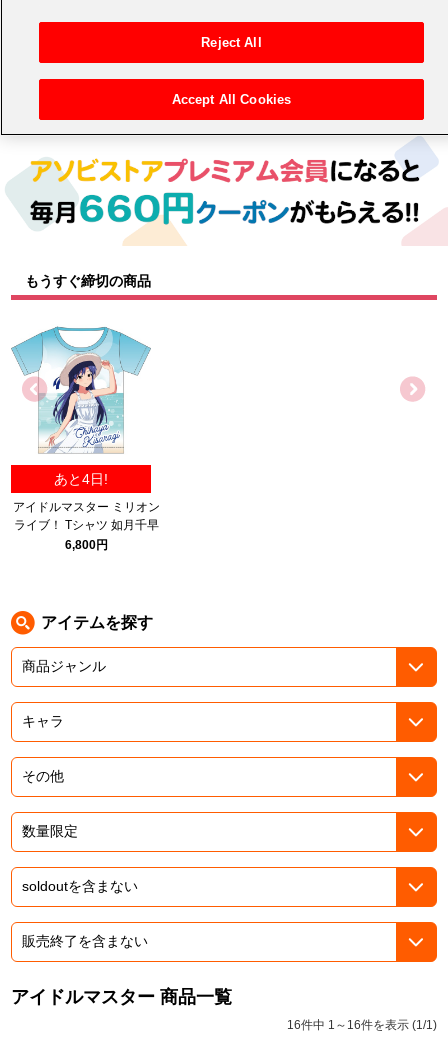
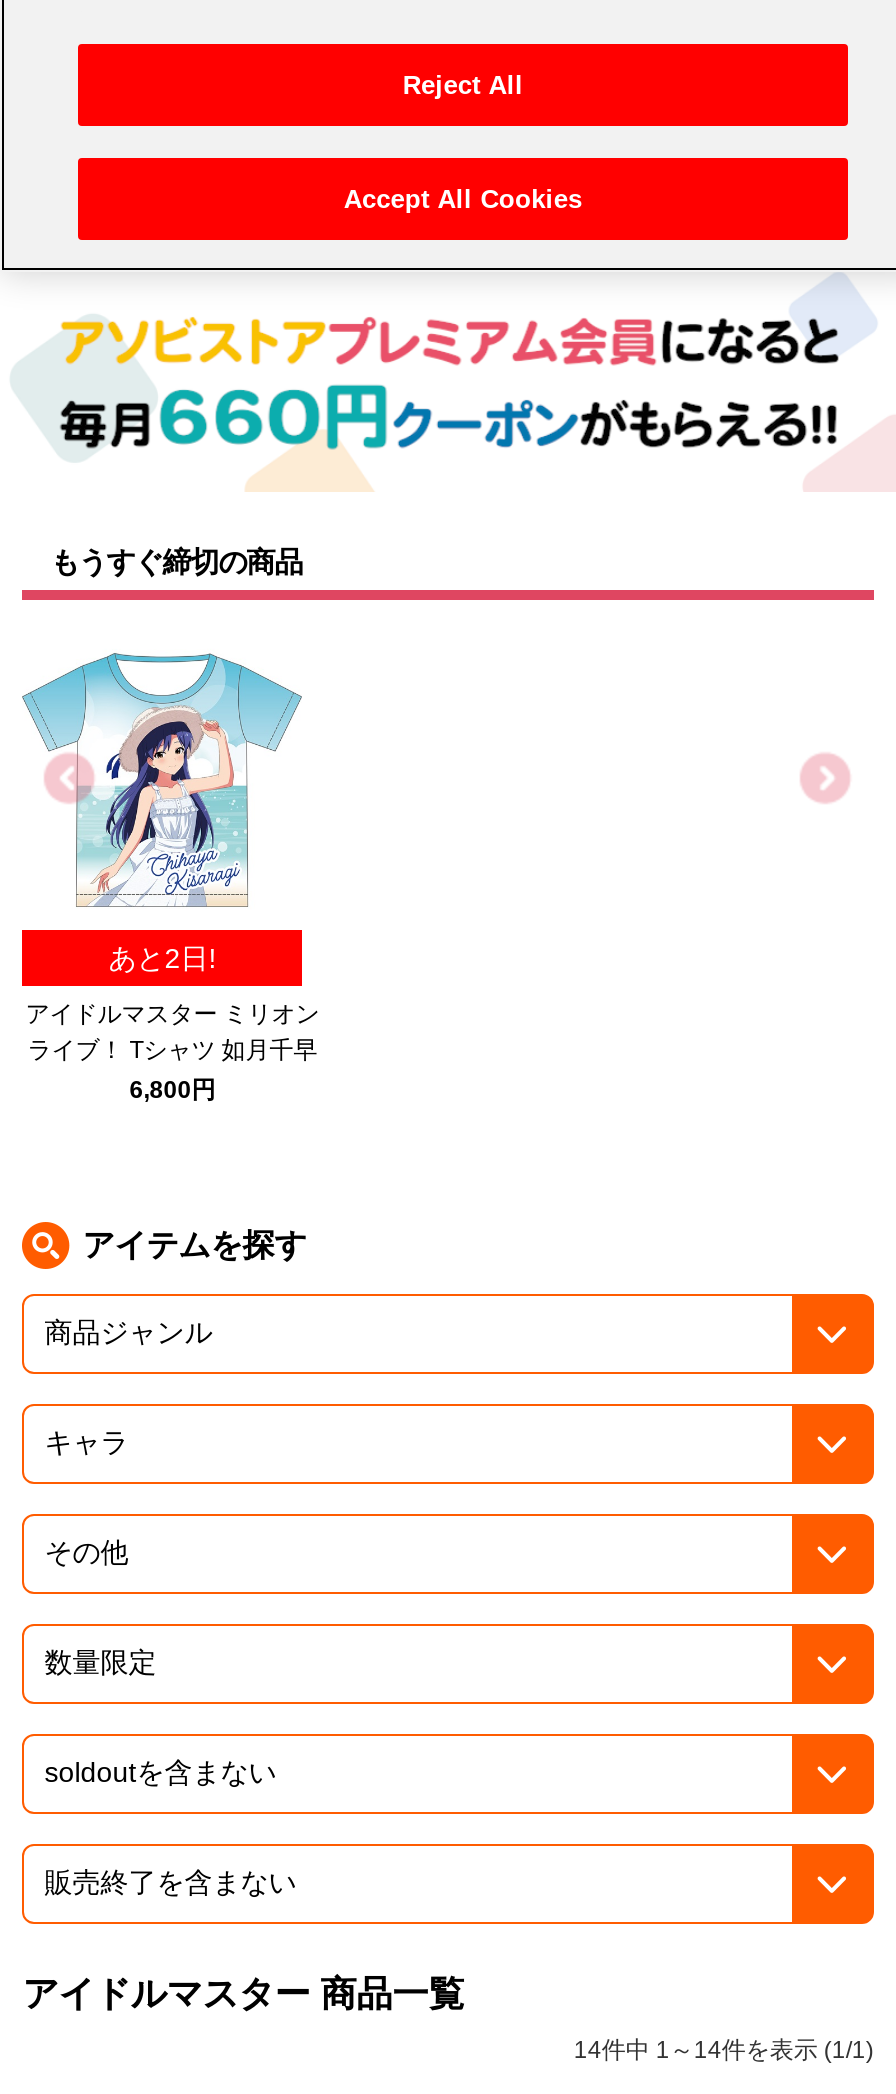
[54,471,108,487] あと4日! -> [108,942,216,974] あと2日!
[287,1018,437,1032] 16件中 1～16件を表示 (1/1) -> [574,2036,874,2064] 14件中 1～14件を表示 (1/1)

